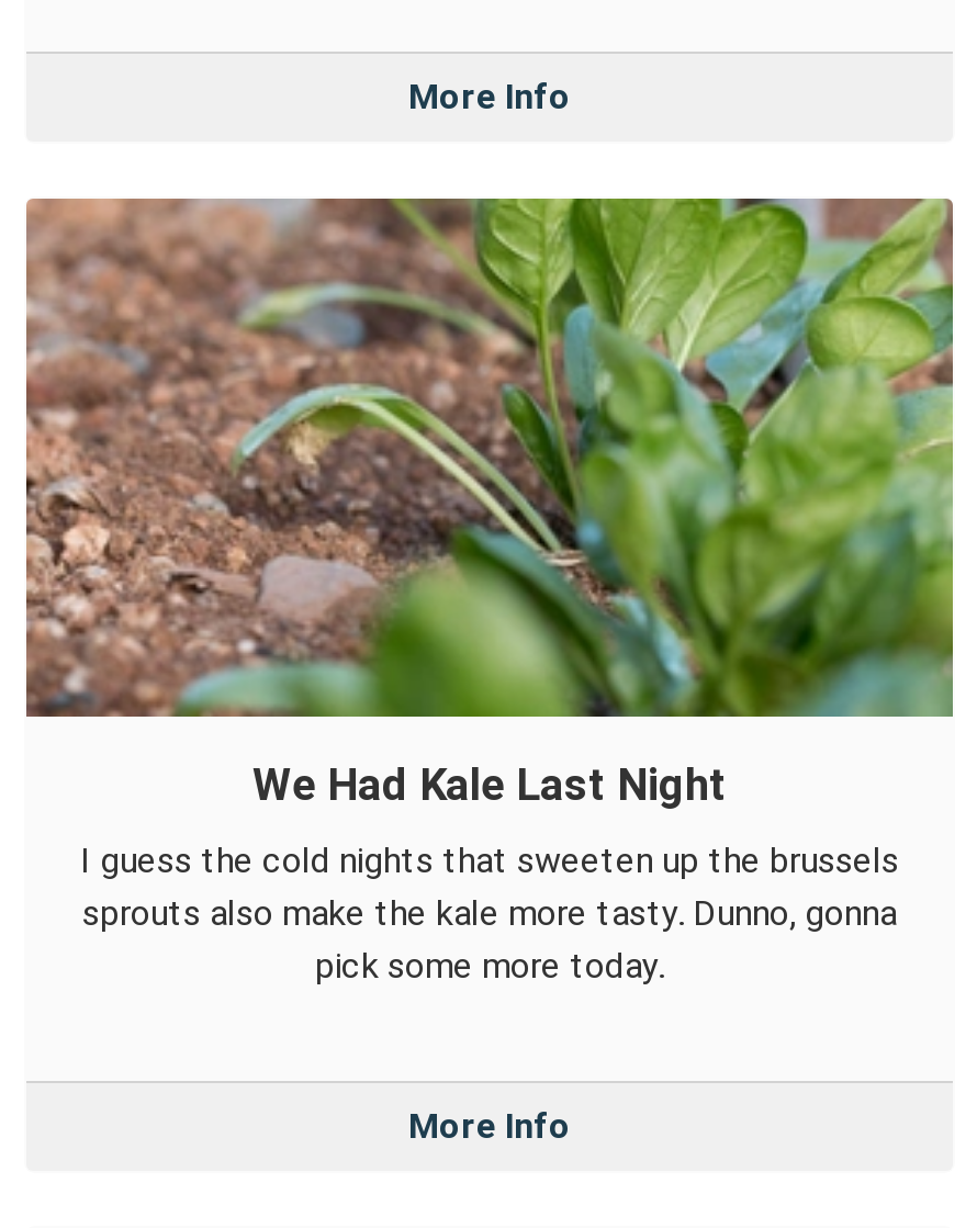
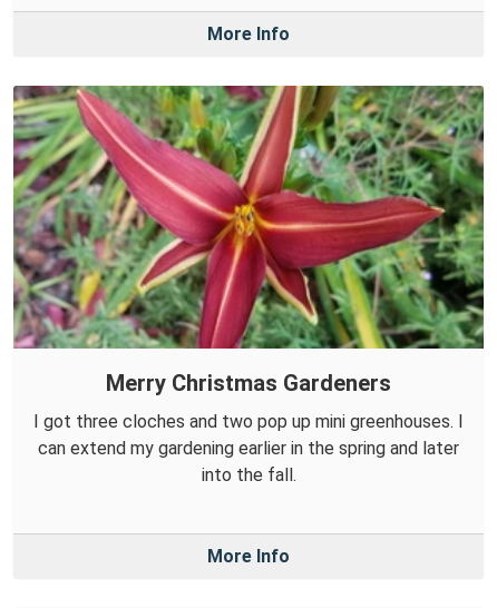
[26,196,955,811] [image] | We Had Kale Last Night -> [12,85,485,396] [image] | Merry Christmas Gardeners
[80,839,899,986] I guess the cold nights that sweeten up the brussels | sprouts also make the kale more tasty. Dunno, gonna | pick some more today. -> [33,411,464,485] I got three cloches and two pop up mini greenhouses. I | can extend my gardening earlier in the spring and later | into the fall.

